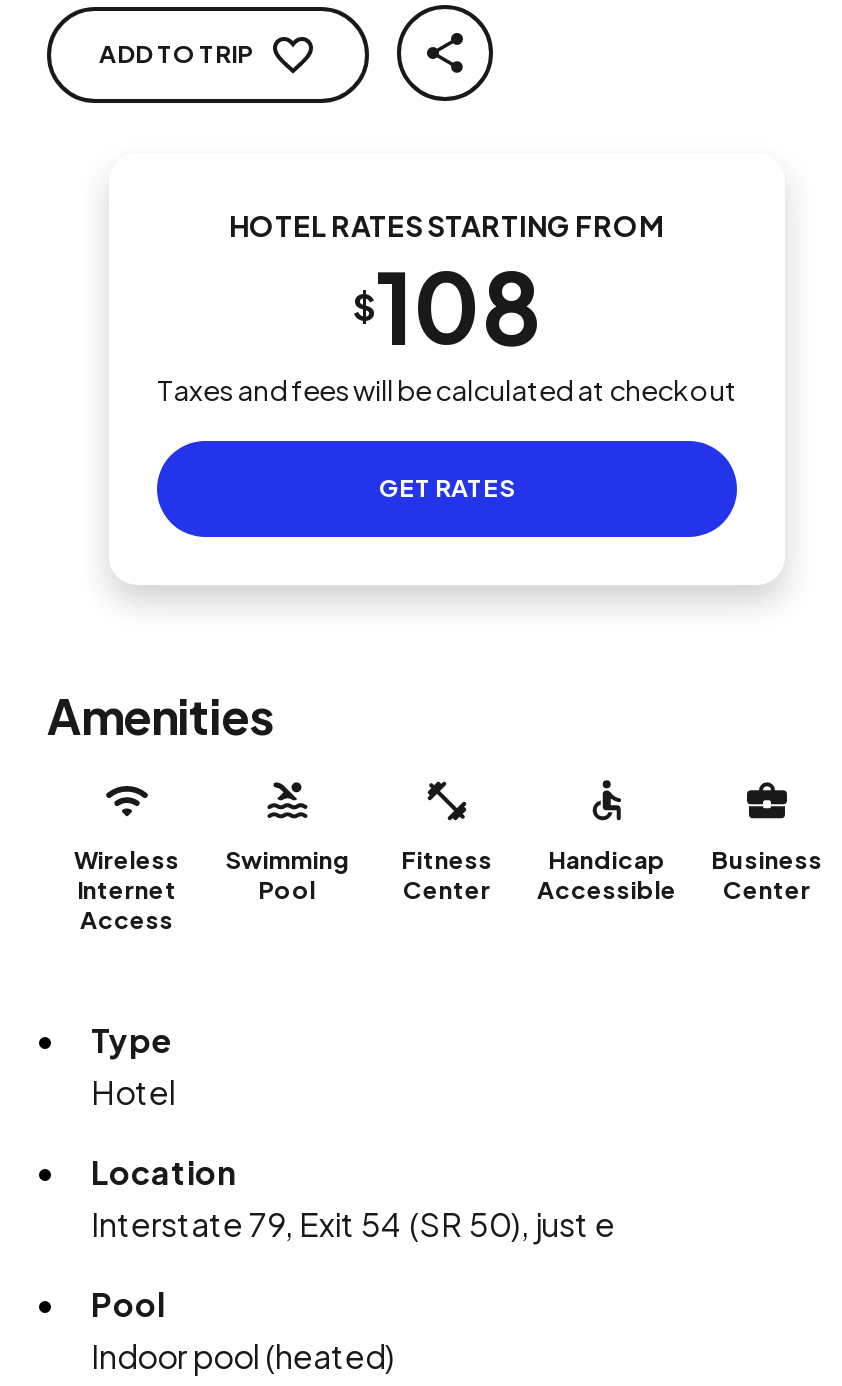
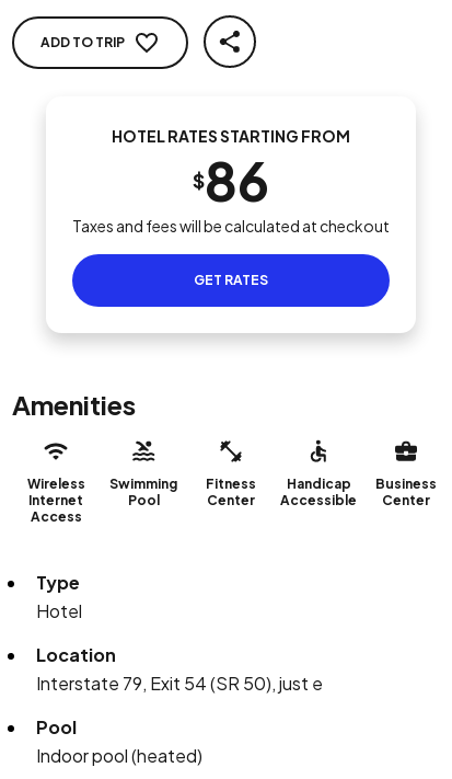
[353,245,541,367] $108 -> [193,147,269,214] $86

